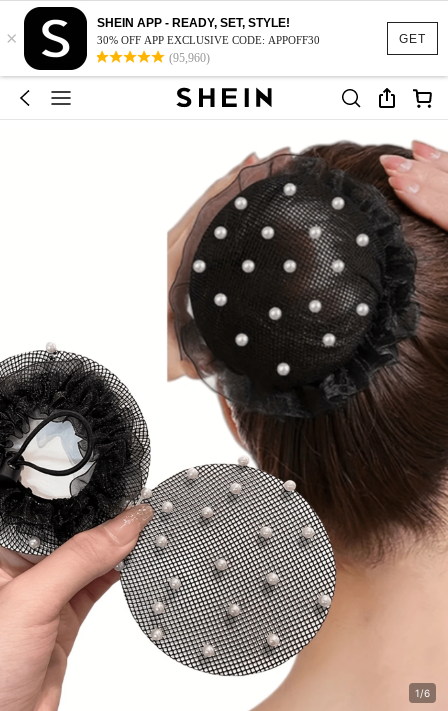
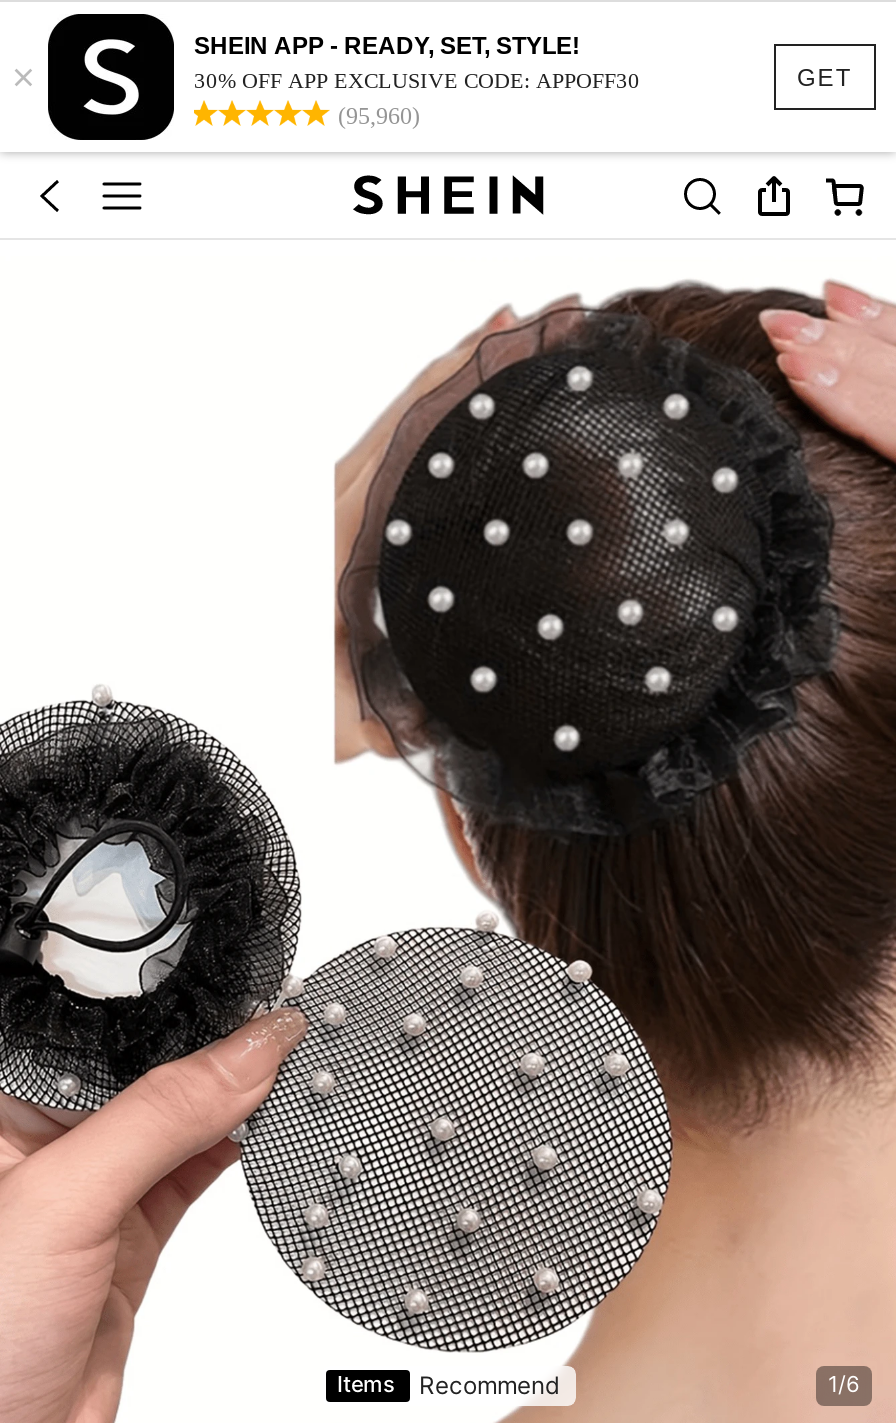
none -> [337,1370,559,1400] Items | Recommend

